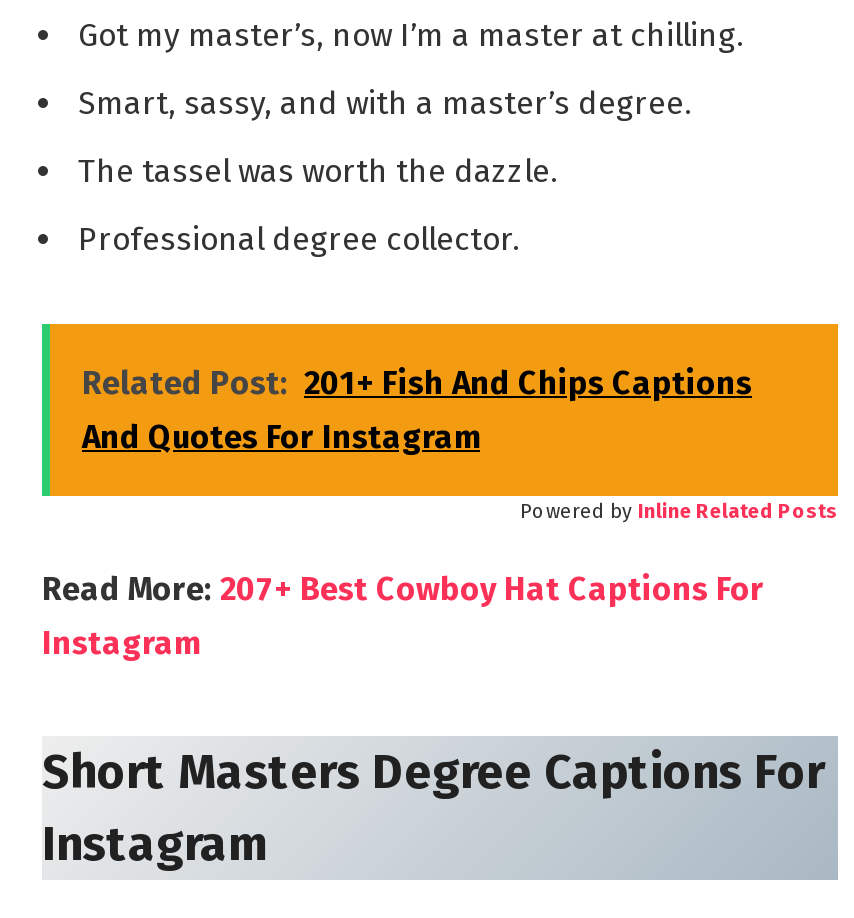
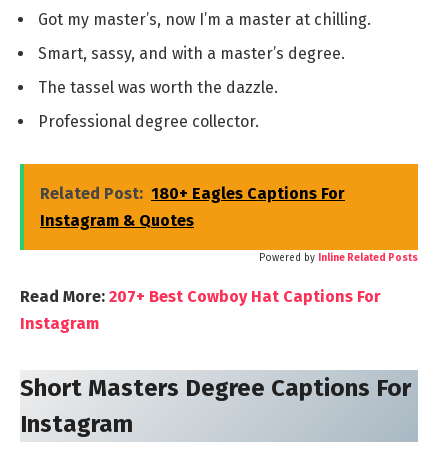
[82,364,752,456] Related Post: 201+ Fish And Chips Captions | And Quotes For Instagram -> [40,184,345,230] Related Post: 180+ Eagles Captions For | Instagram & Quotes

